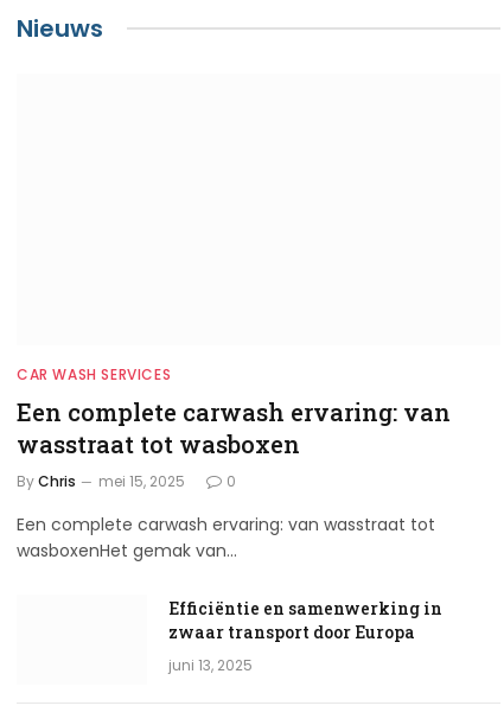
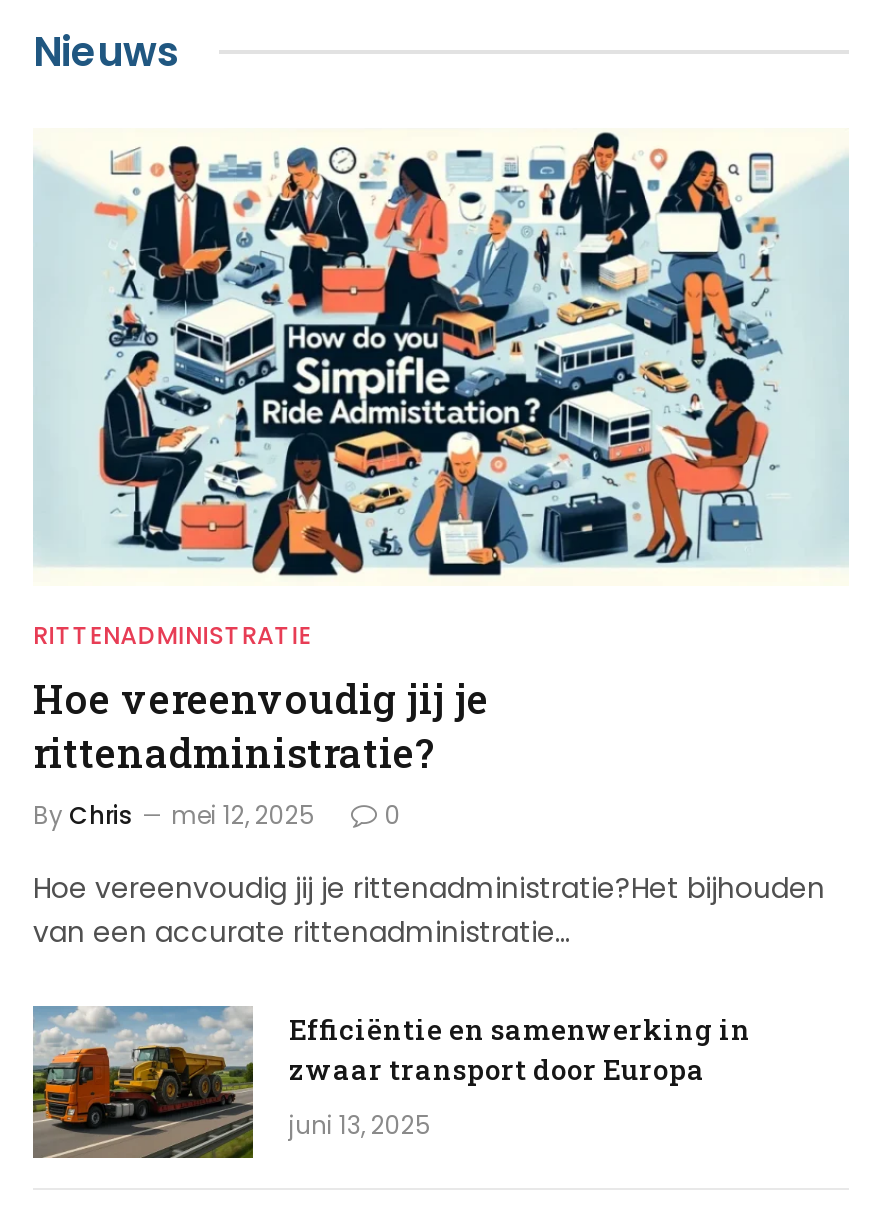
none -> [33,130,849,578] [image]
[17,365,451,459] CAR WASH SERVICES | Een complete carwash ervaring: van | wasstraat tot wasboxen -> [33,618,489,778] RITTENADMINISTRATIE | Hoe vereenvoudig jij je | rittenadministratie?
[17,471,185,492] By Chris mei 15, 2025 -> [33,798,315,832] By Chris mei 12, 2025
none -> [31,1004,255,1160] [image]
[17,513,435,563] Een complete carwash ervaring: van wasstraat tot | wasboxenHet gemak van… -> [33,868,825,952] Hoe vereenvoudig jij je rittenadministratie?Het bijhouden | van een accurate rittenadministratie…

